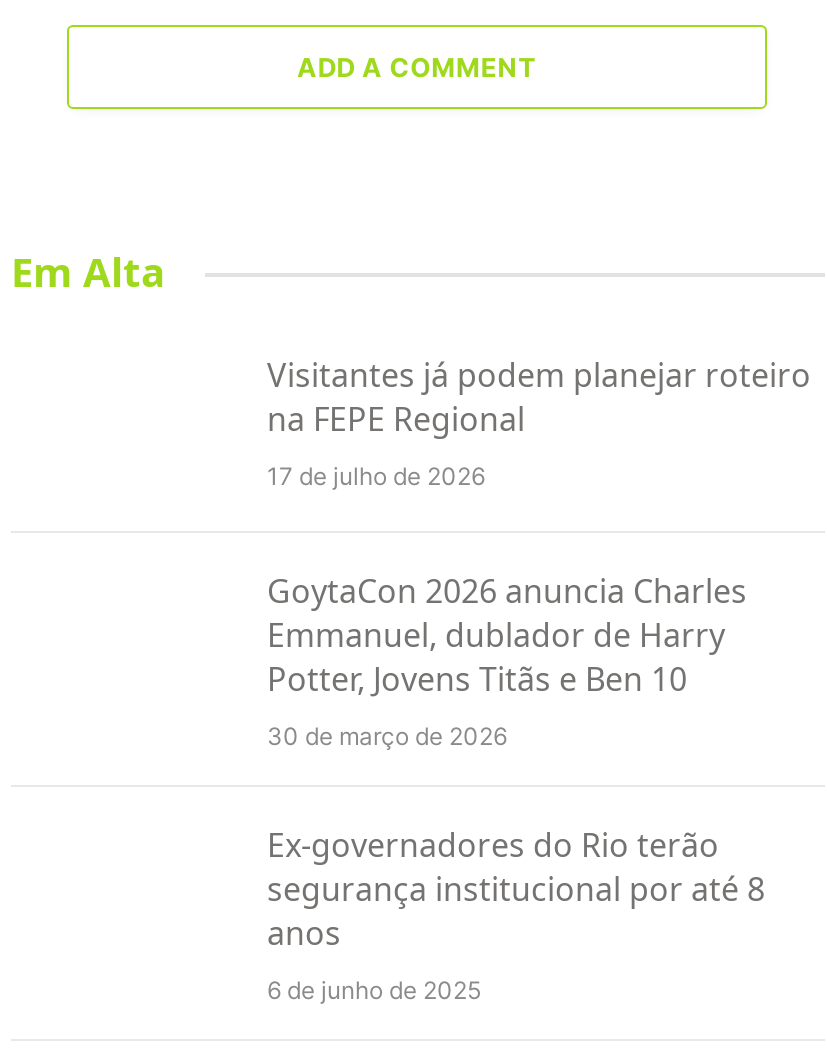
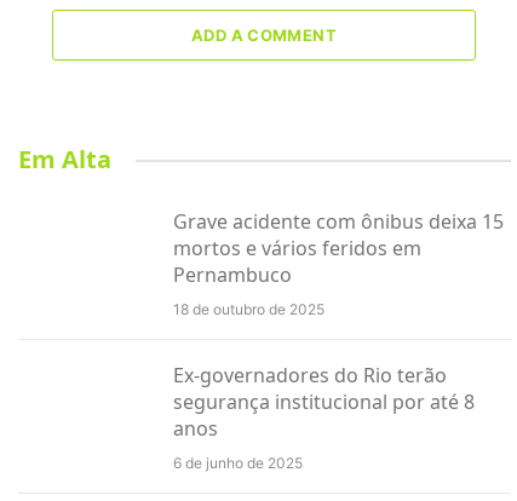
[267,353,811,751] Visitantes já podem planejar roteiro | na FEPE Regional | 17 de julho de 2026 | GoytaCon 2026 anuncia Charles | Emmanuel, dublador de Harry | Potter, Jovens Titãs e Ben 10 | 30 de março de 2026 -> [173,208,504,319] Grave acidente com ônibus deixa 15 | mortos e vários feridos em | Pernambuco | 18 de outubro de 2025

